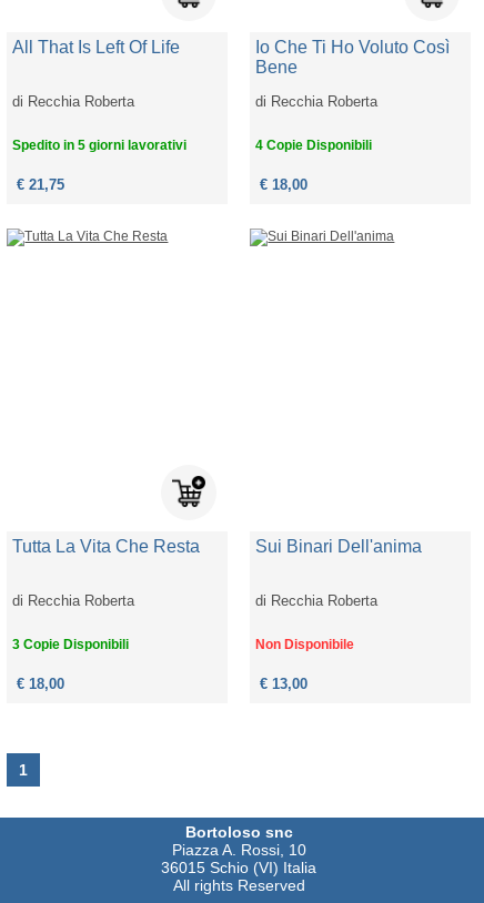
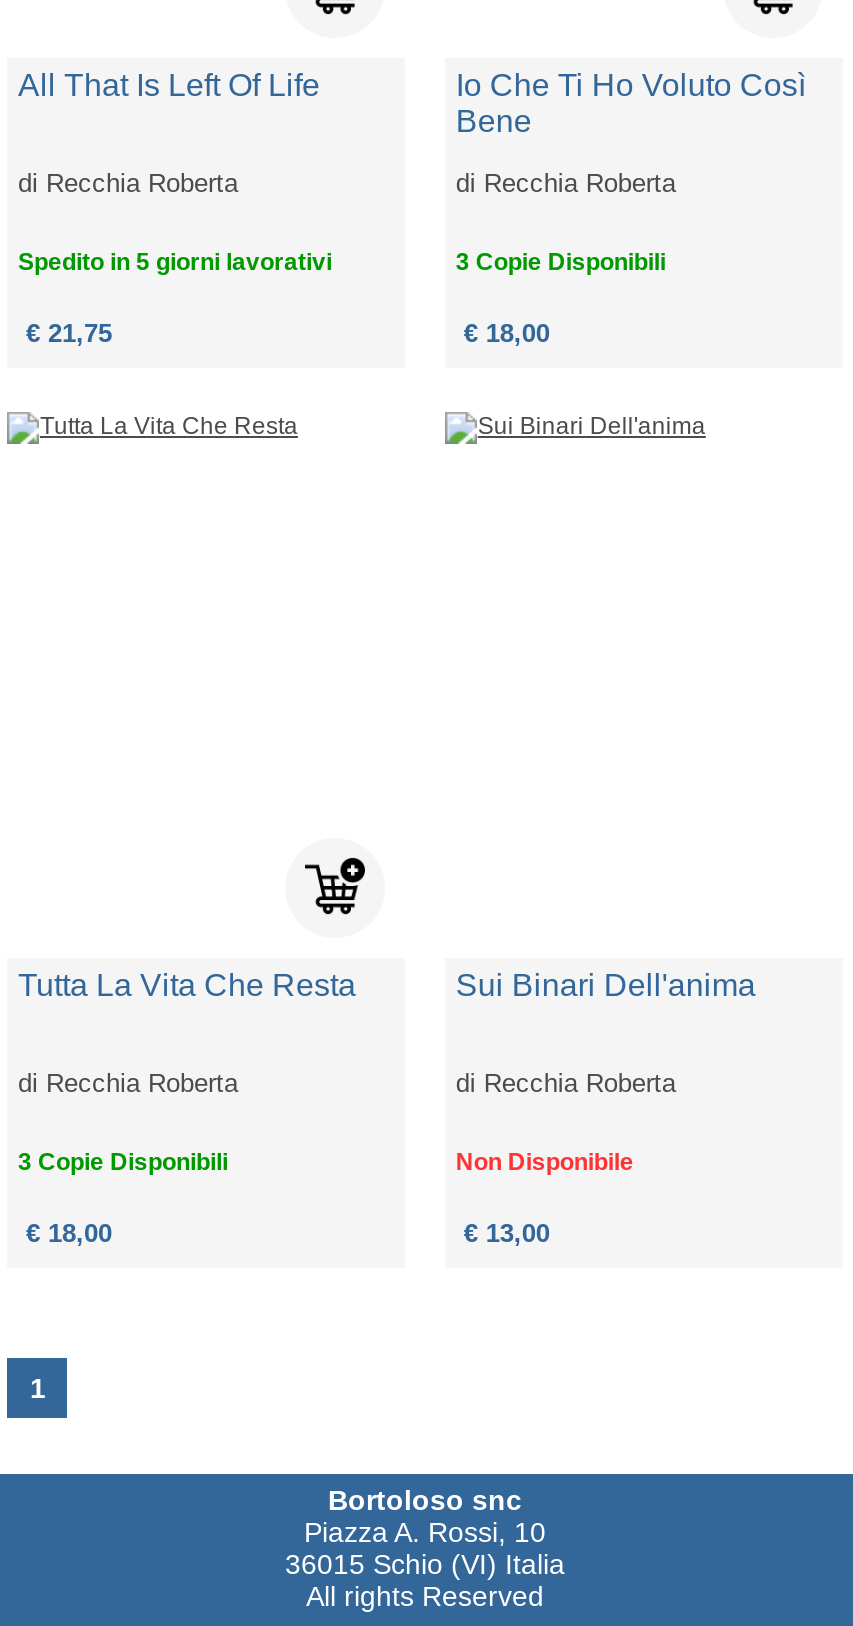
[256,138,372,153] 4 Copie Disponibili -> [456,248,666,276] 3 Copie Disponibili

